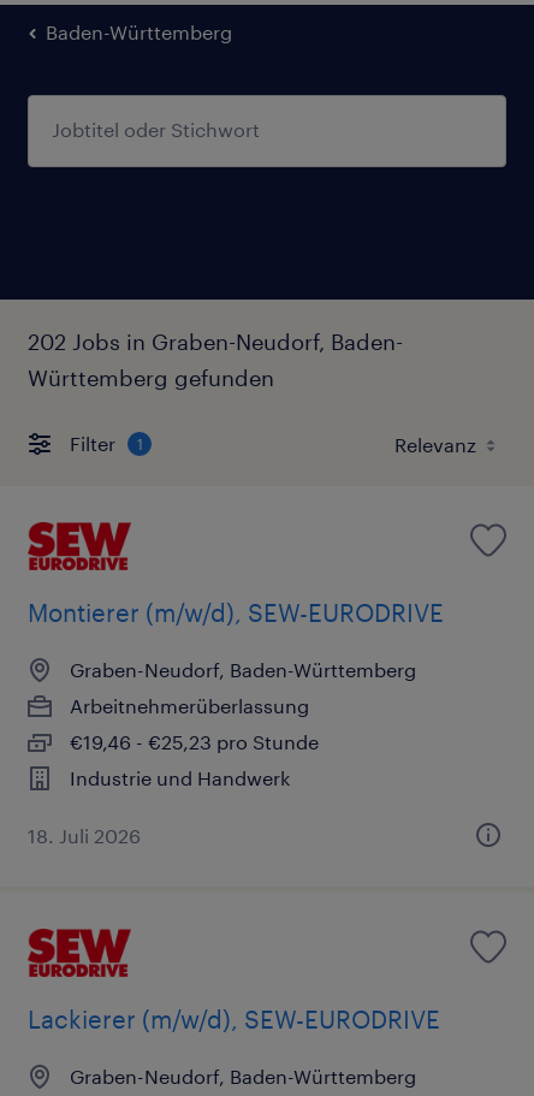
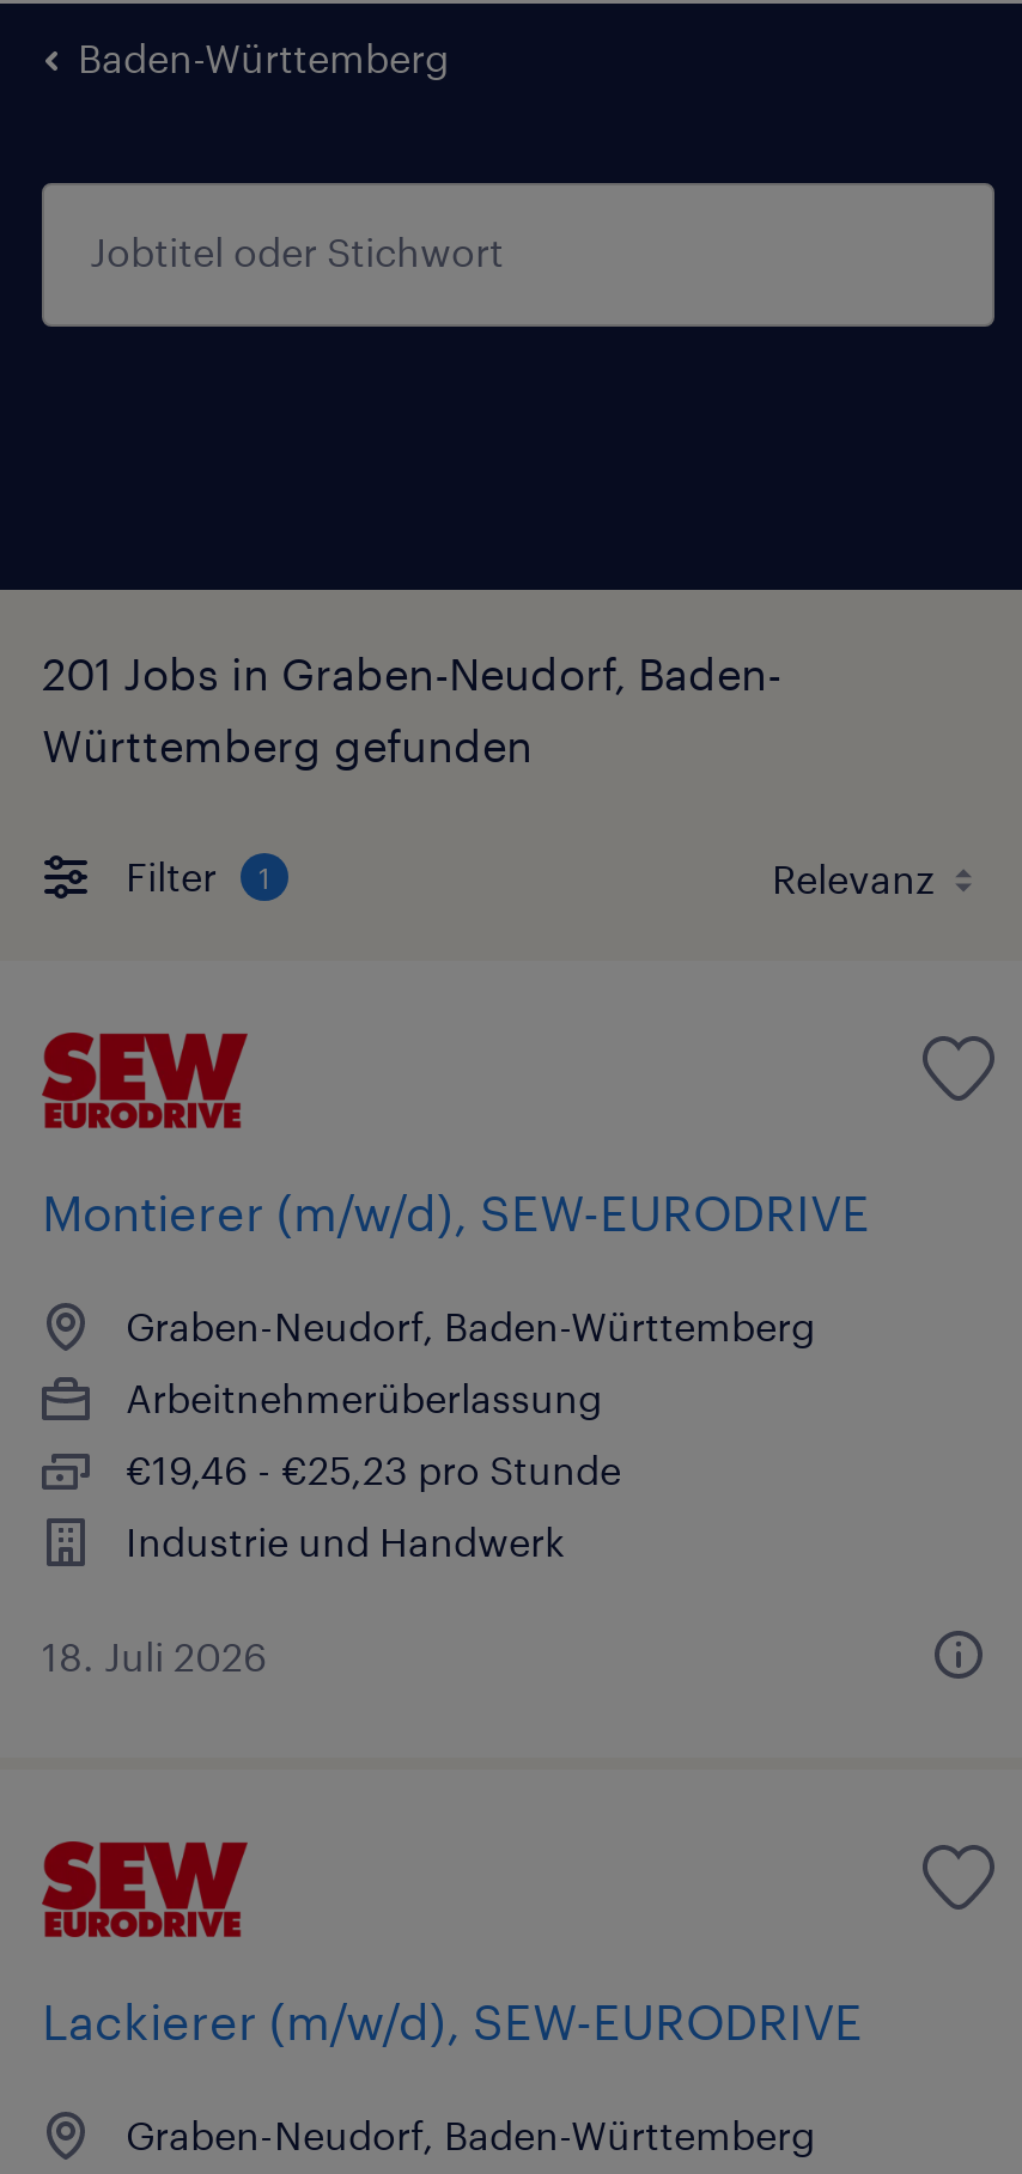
[28,328,403,355] 202 Jobs in Graben-Neudorf, Baden- -> [42,647,781,700] 201 Jobs in Graben-Neudorf, Baden-

